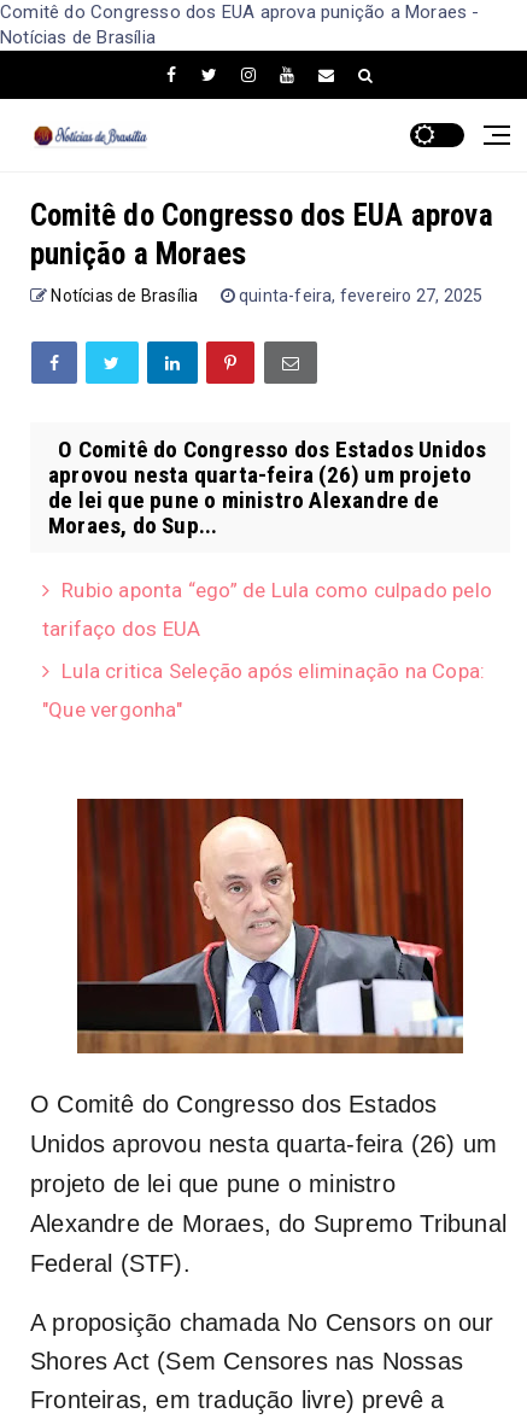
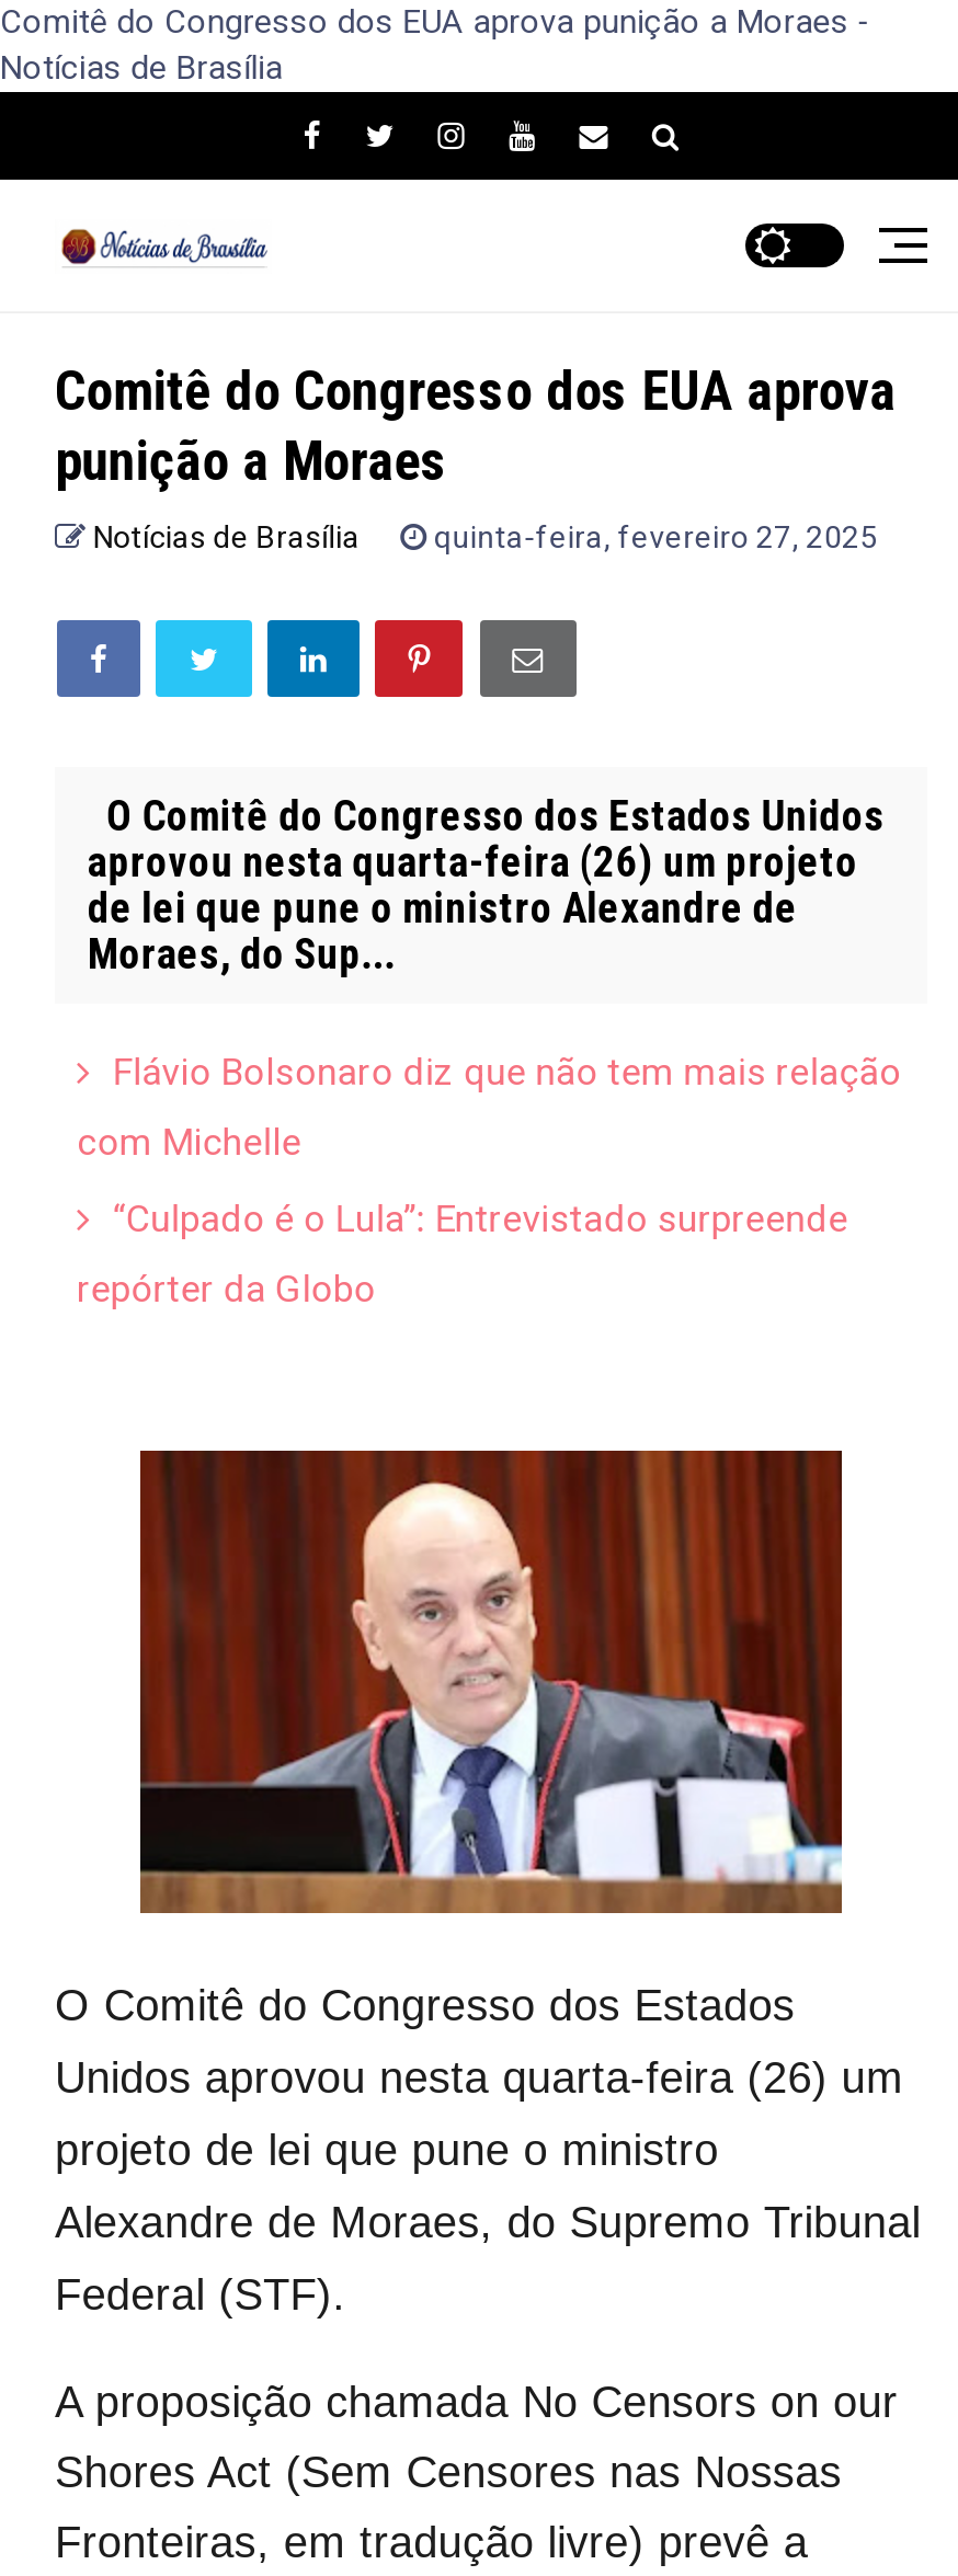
[62,578,492,602] Rubio aponta “ego” de Lula como culpado pelo -> [112,1049,901,1093] Flávio Bolsonaro diz que não tem mais relação
[42,616,200,640] tarifaço dos EUA -> [77,1119,301,1163] com Michelle
[62,659,485,683] Lula critica Seleção após eliminação na Copa: -> [112,1196,848,1240] “Culpado é o Lula”: Entrevistado surpreende
[42,697,182,721] "Que vergonha" -> [77,1266,376,1310] repórter da Globo

